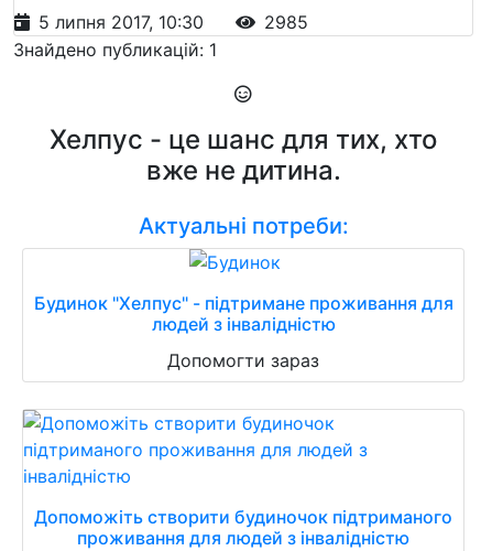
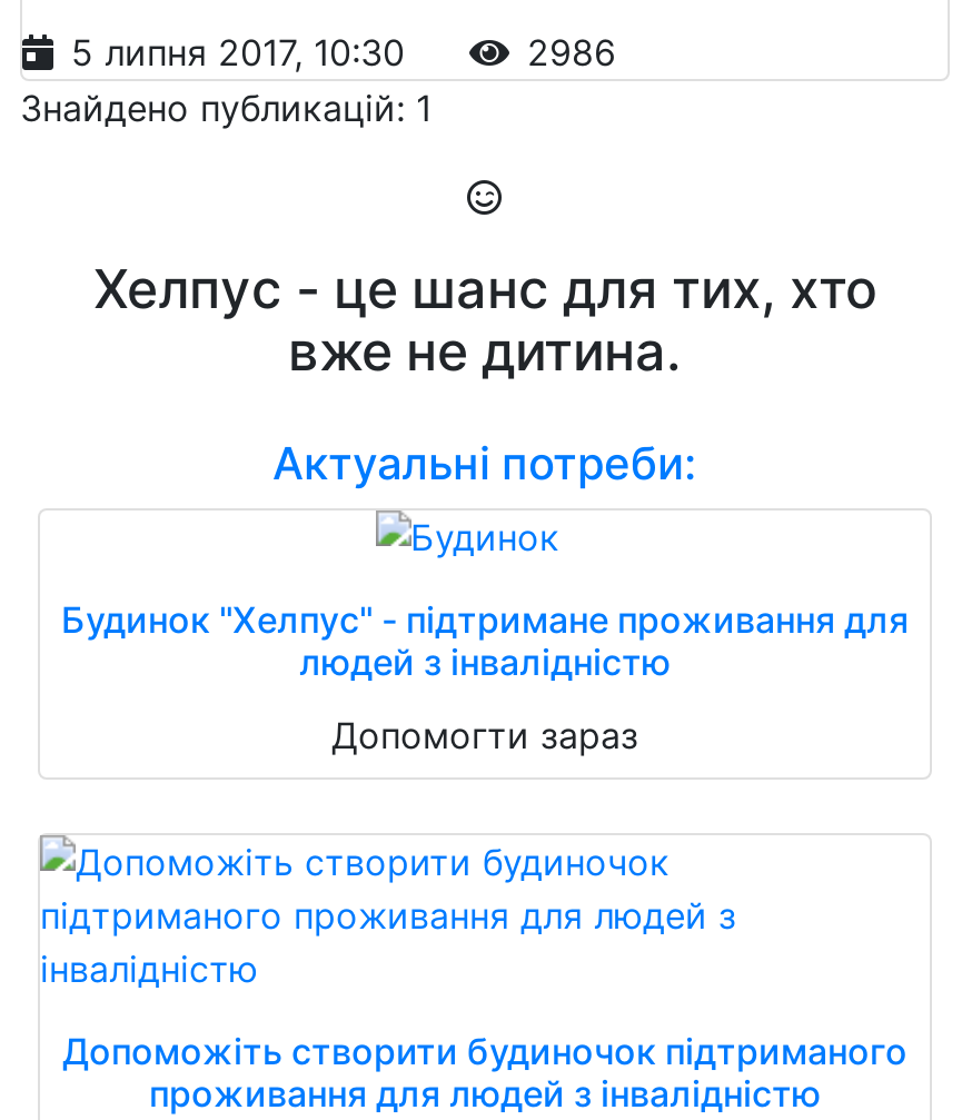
[264,11,308,33] 2985 -> [527,29,616,74] 2986

